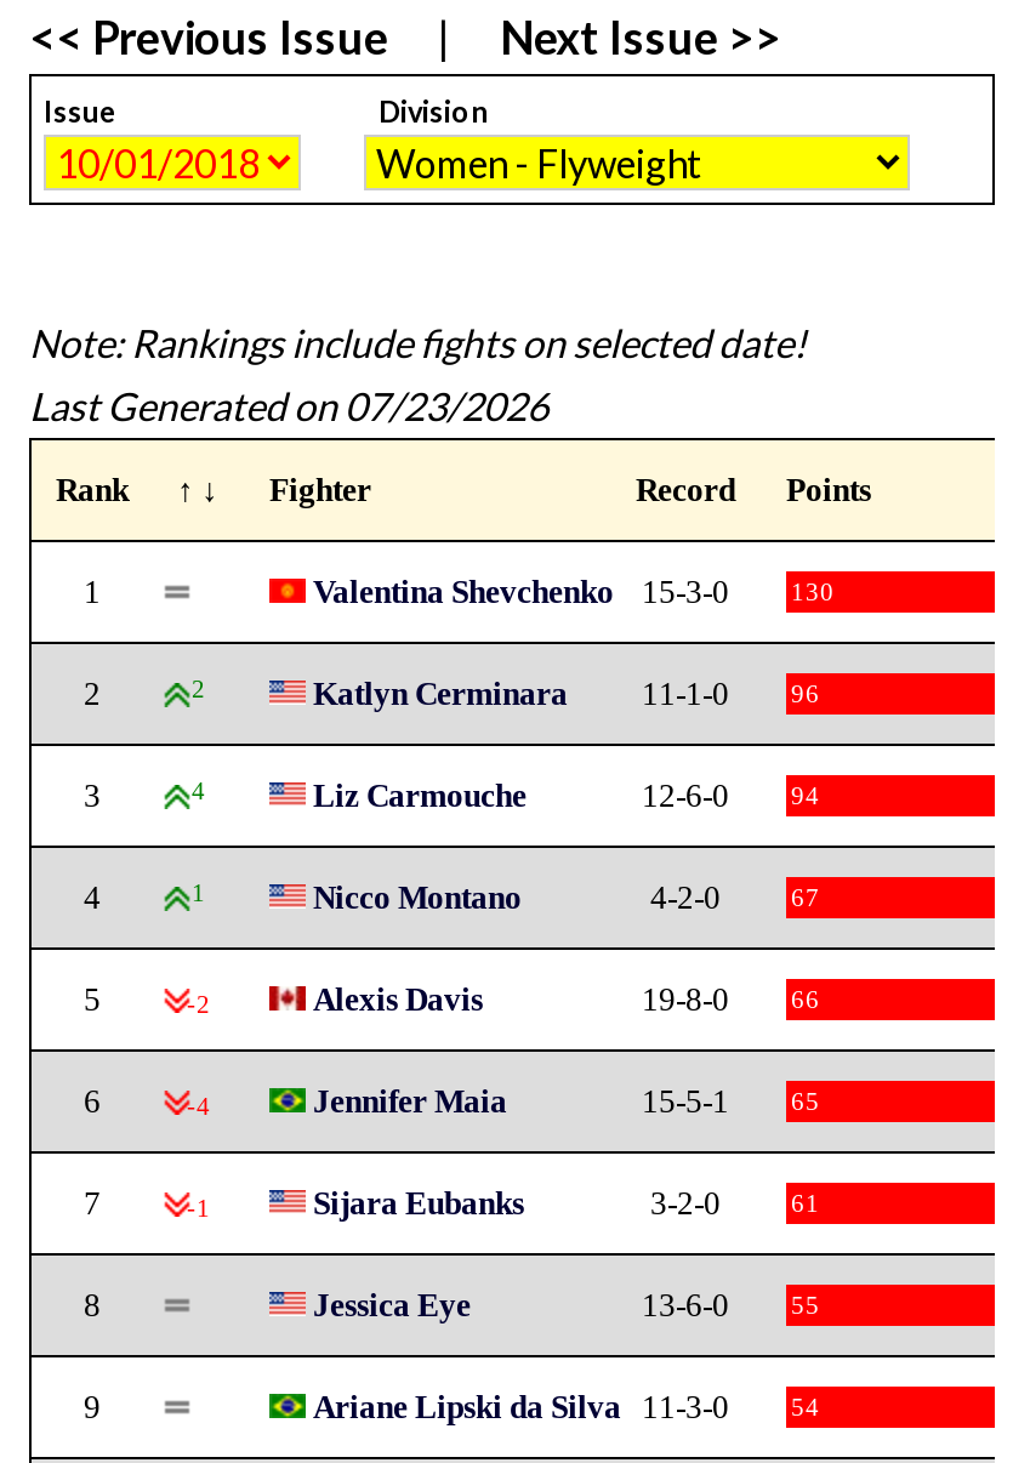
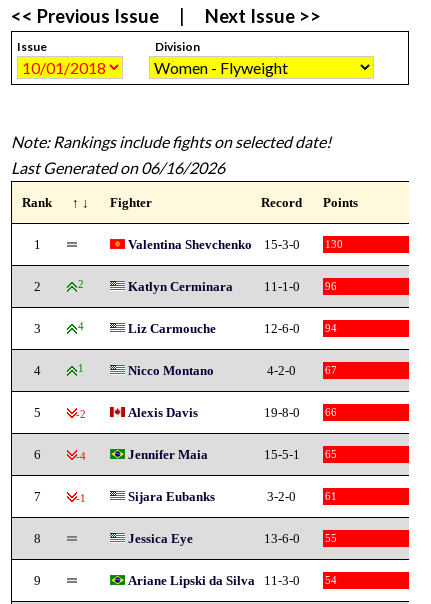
[29,382,548,428] Last Generated on 07/23/2026 -> [11,158,225,177] Last Generated on 06/16/2026

